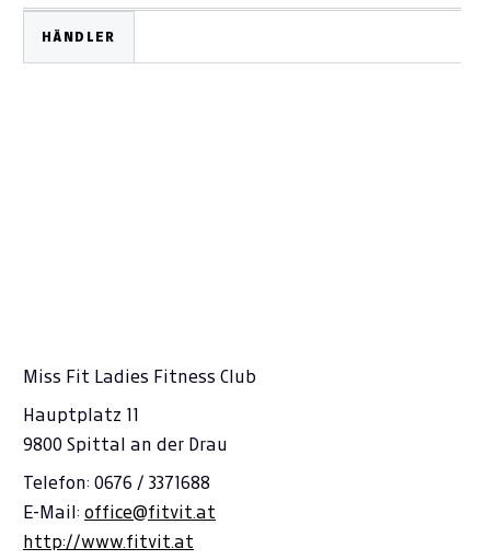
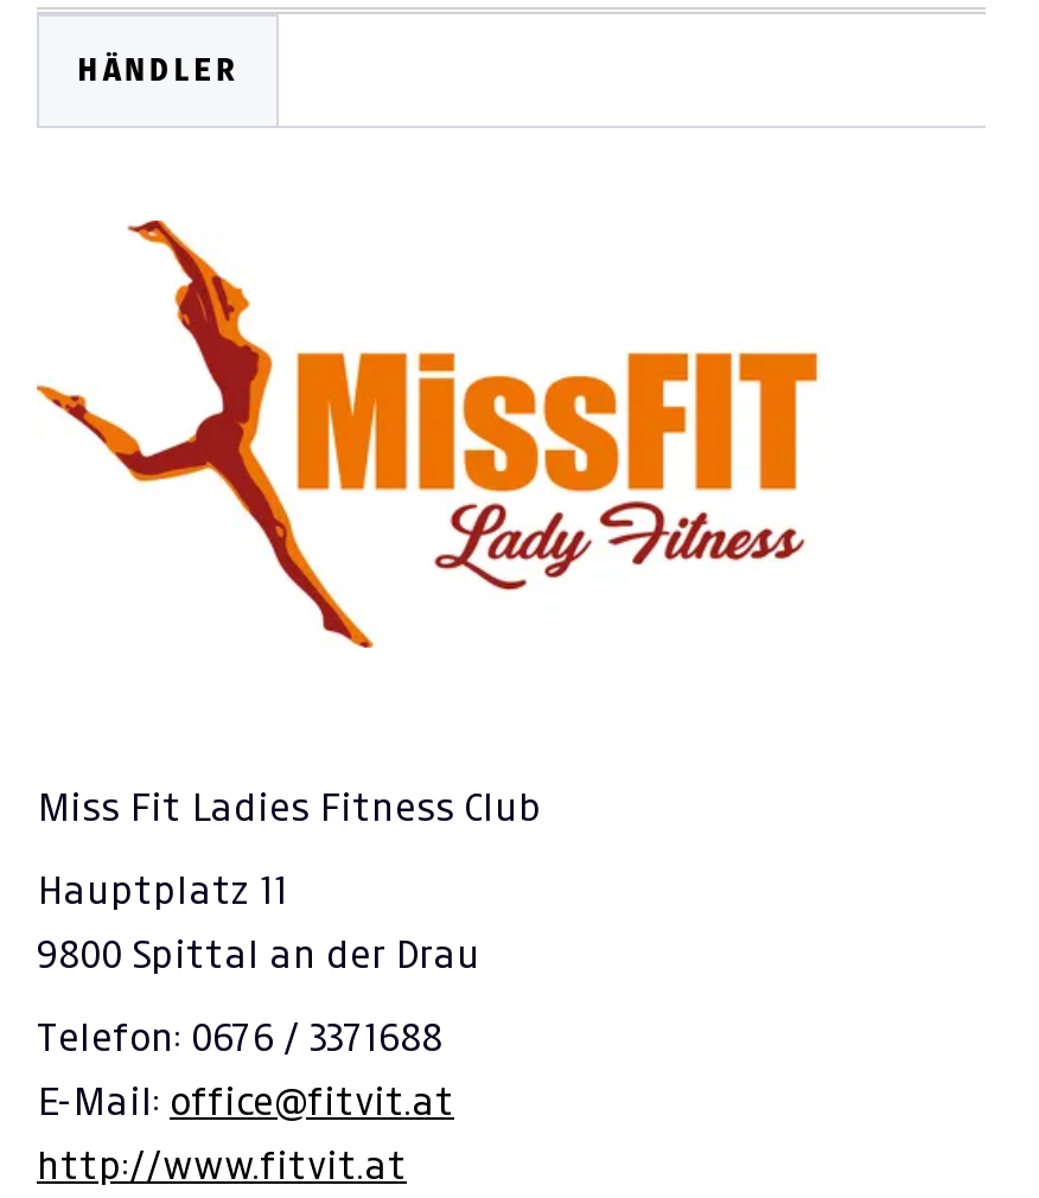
none -> [34,218,820,650] [image]

